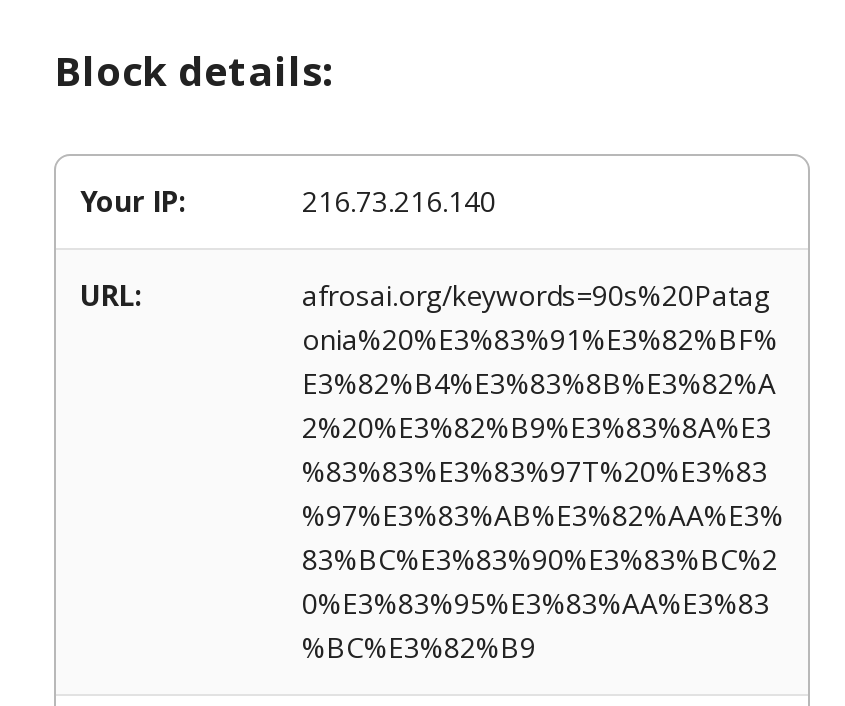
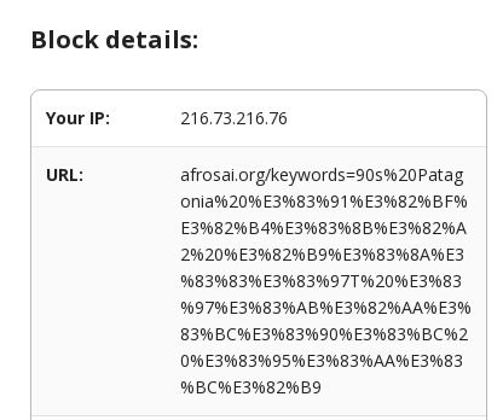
[302,182,496,220] 216.73.216.140 -> [180,106,288,129] 216.73.216.76

